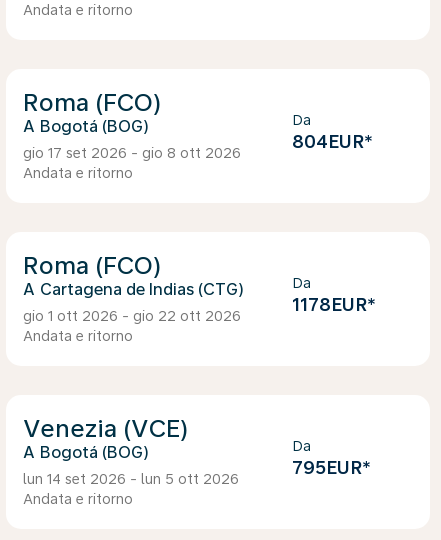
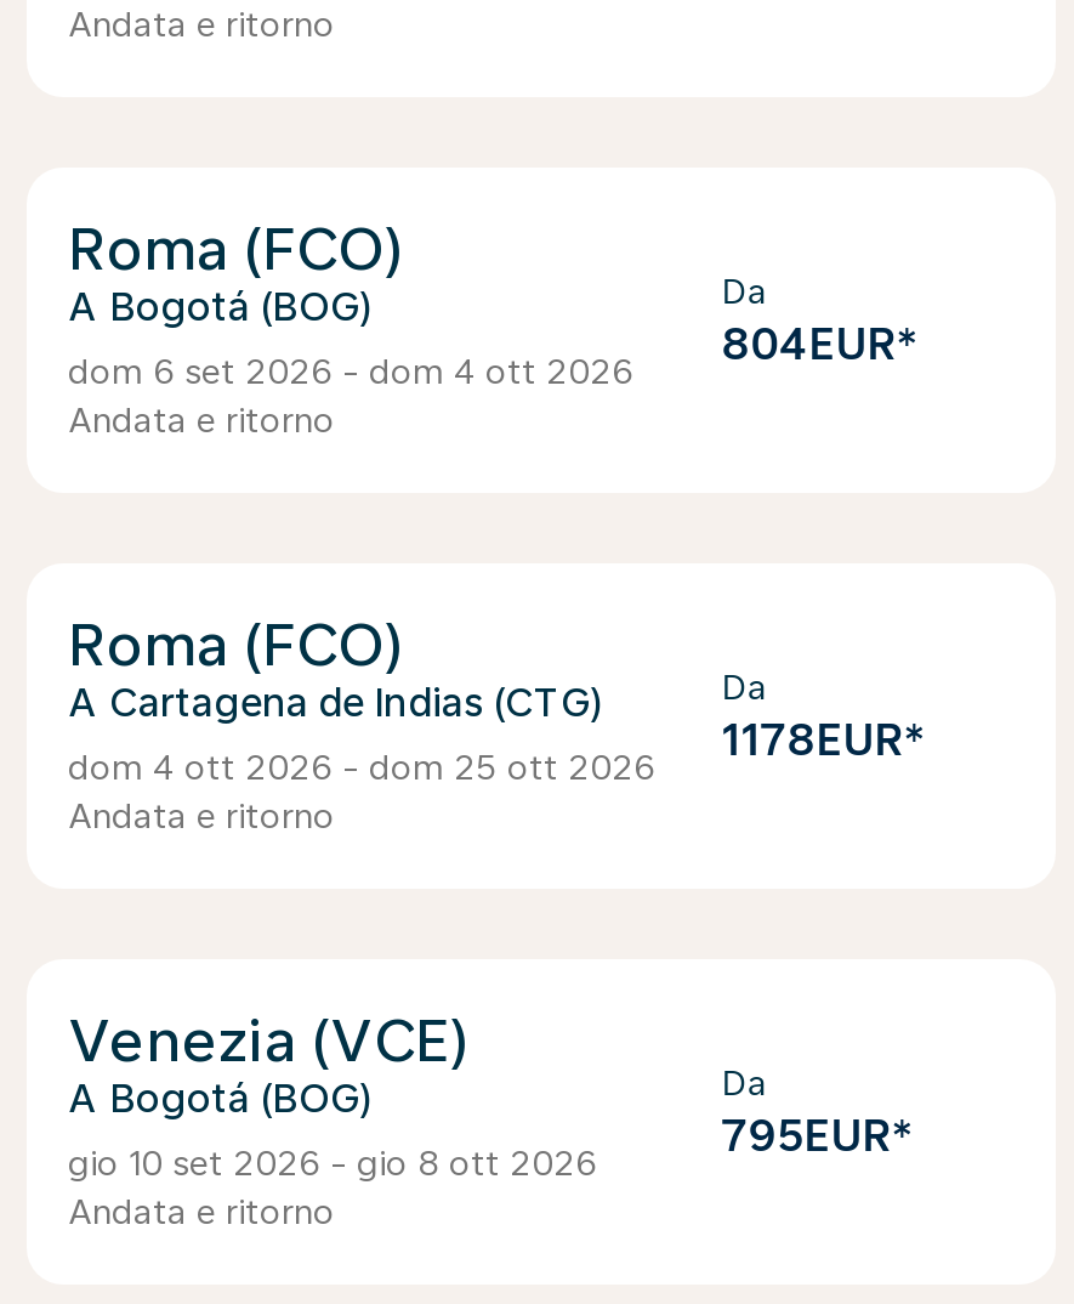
[23,145,241,161] gio 17 set 2026 - gio 8 ott 2026 -> [68,352,633,391] dom 6 set 2026 - dom 4 ott 2026
[23,308,241,324] gio 1 ott 2026 - gio 22 ott 2026 -> [68,748,655,787] dom 4 ott 2026 - dom 25 ott 2026
[23,471,239,487] lun 14 set 2026 - lun 5 ott 2026 -> [68,1144,597,1183] gio 10 set 2026 - gio 8 ott 2026

